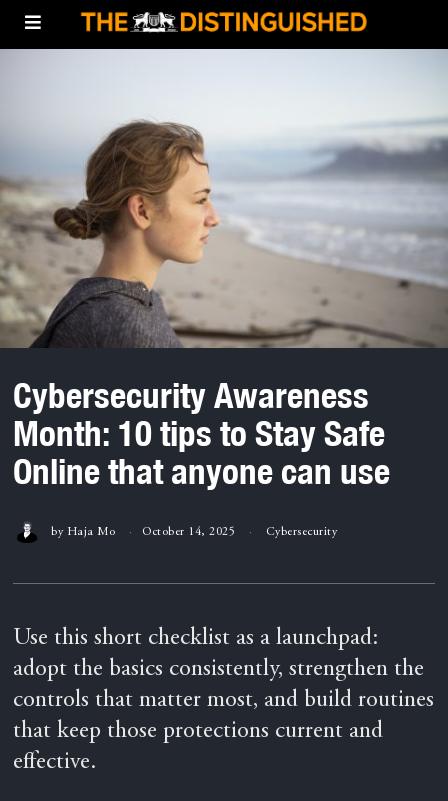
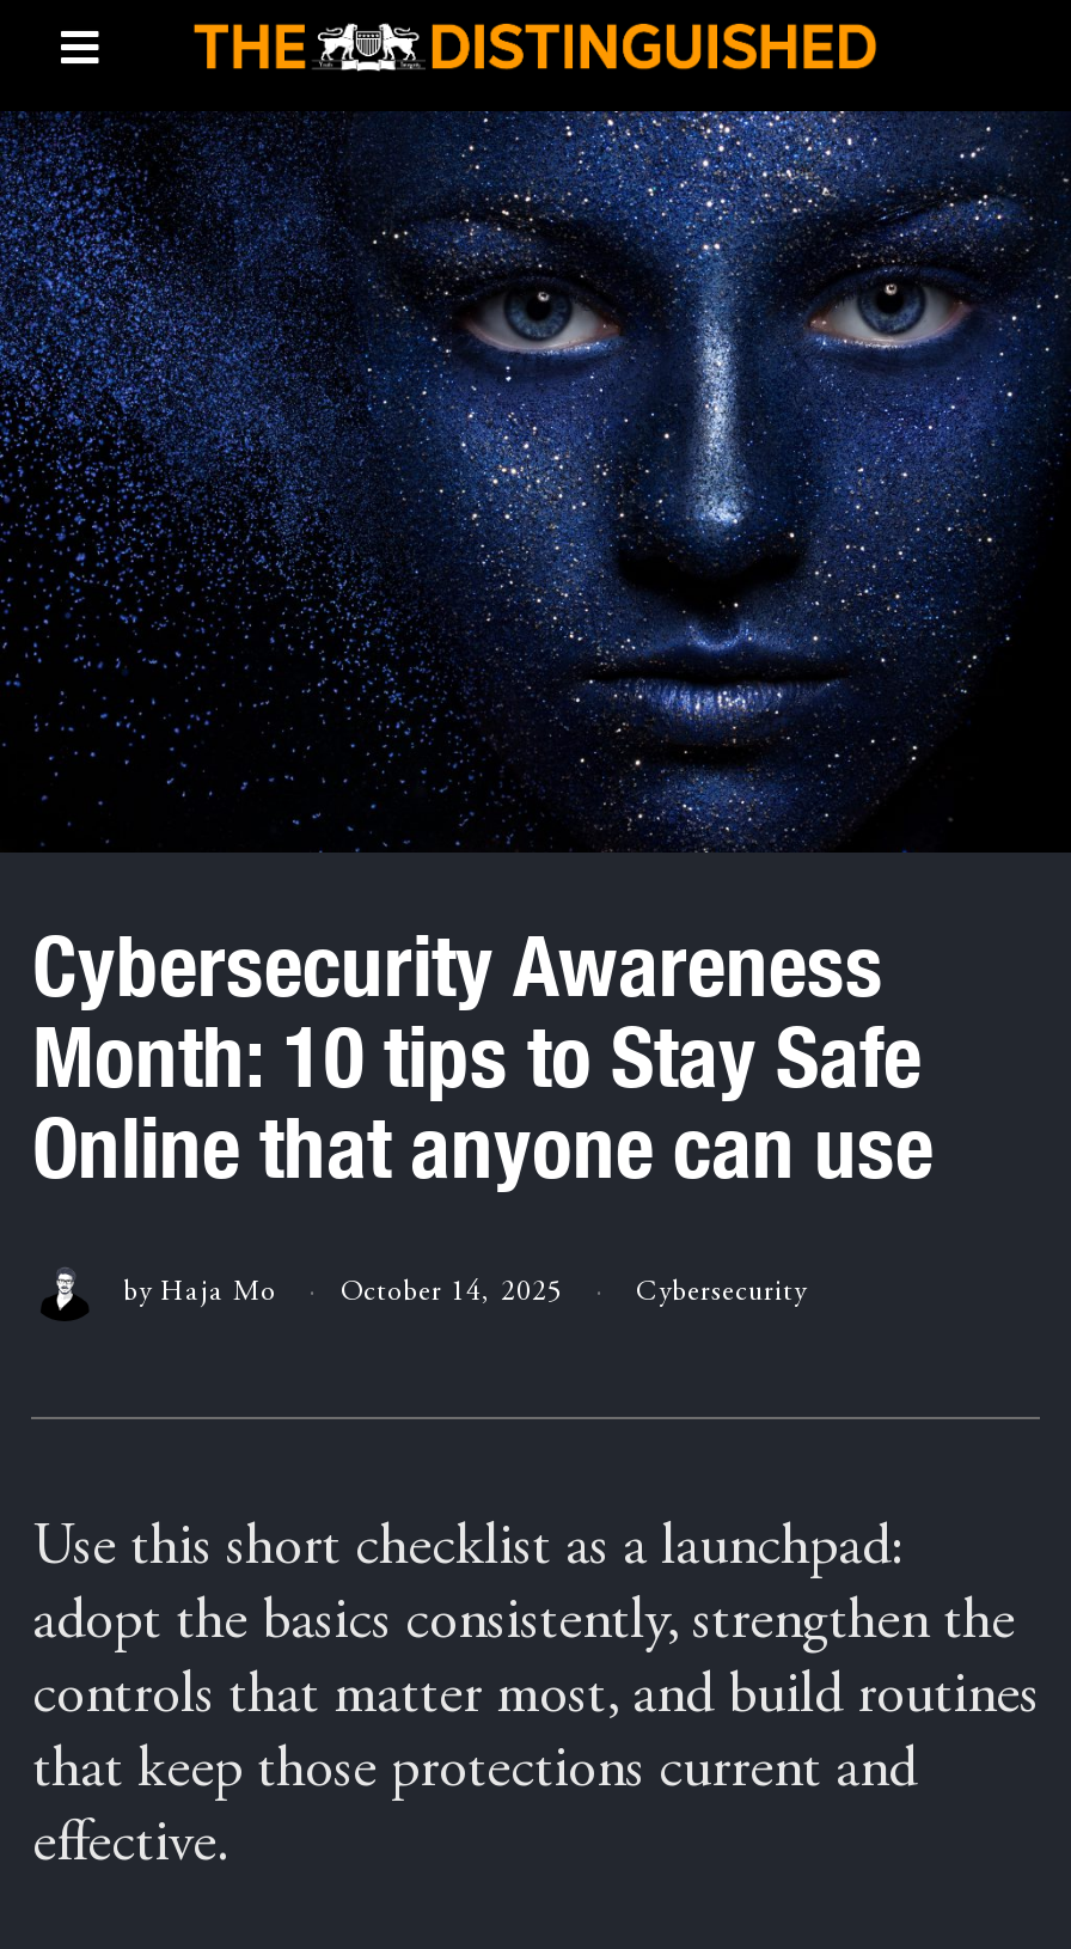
[3,48,445,349] [image] -> [7,109,1064,853] [image]

